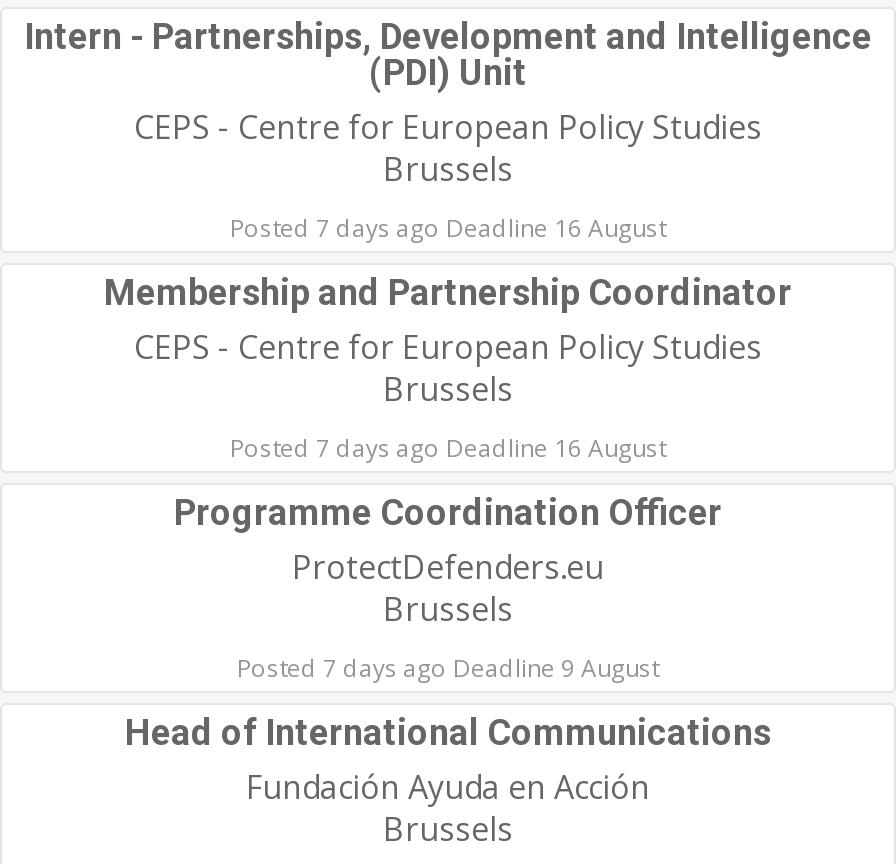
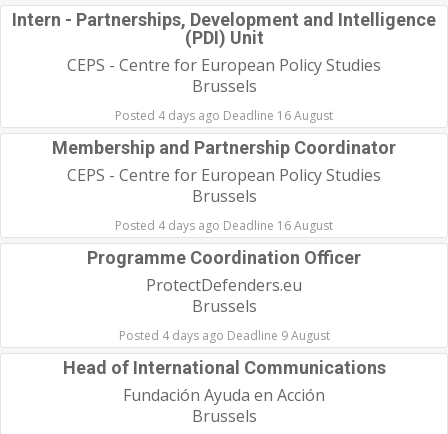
[230,211,666,245] Posted 7 days ago Deadline 16 August -> [115,107,333,124] Posted 4 days ago Deadline 16 August
[230,431,666,465] Posted 7 days ago Deadline 16 August -> [115,217,333,234] Posted 4 days ago Deadline 16 August
[237,651,659,685] Posted 7 days ago Deadline 9 August -> [118,327,329,344] Posted 4 days ago Deadline 9 August

